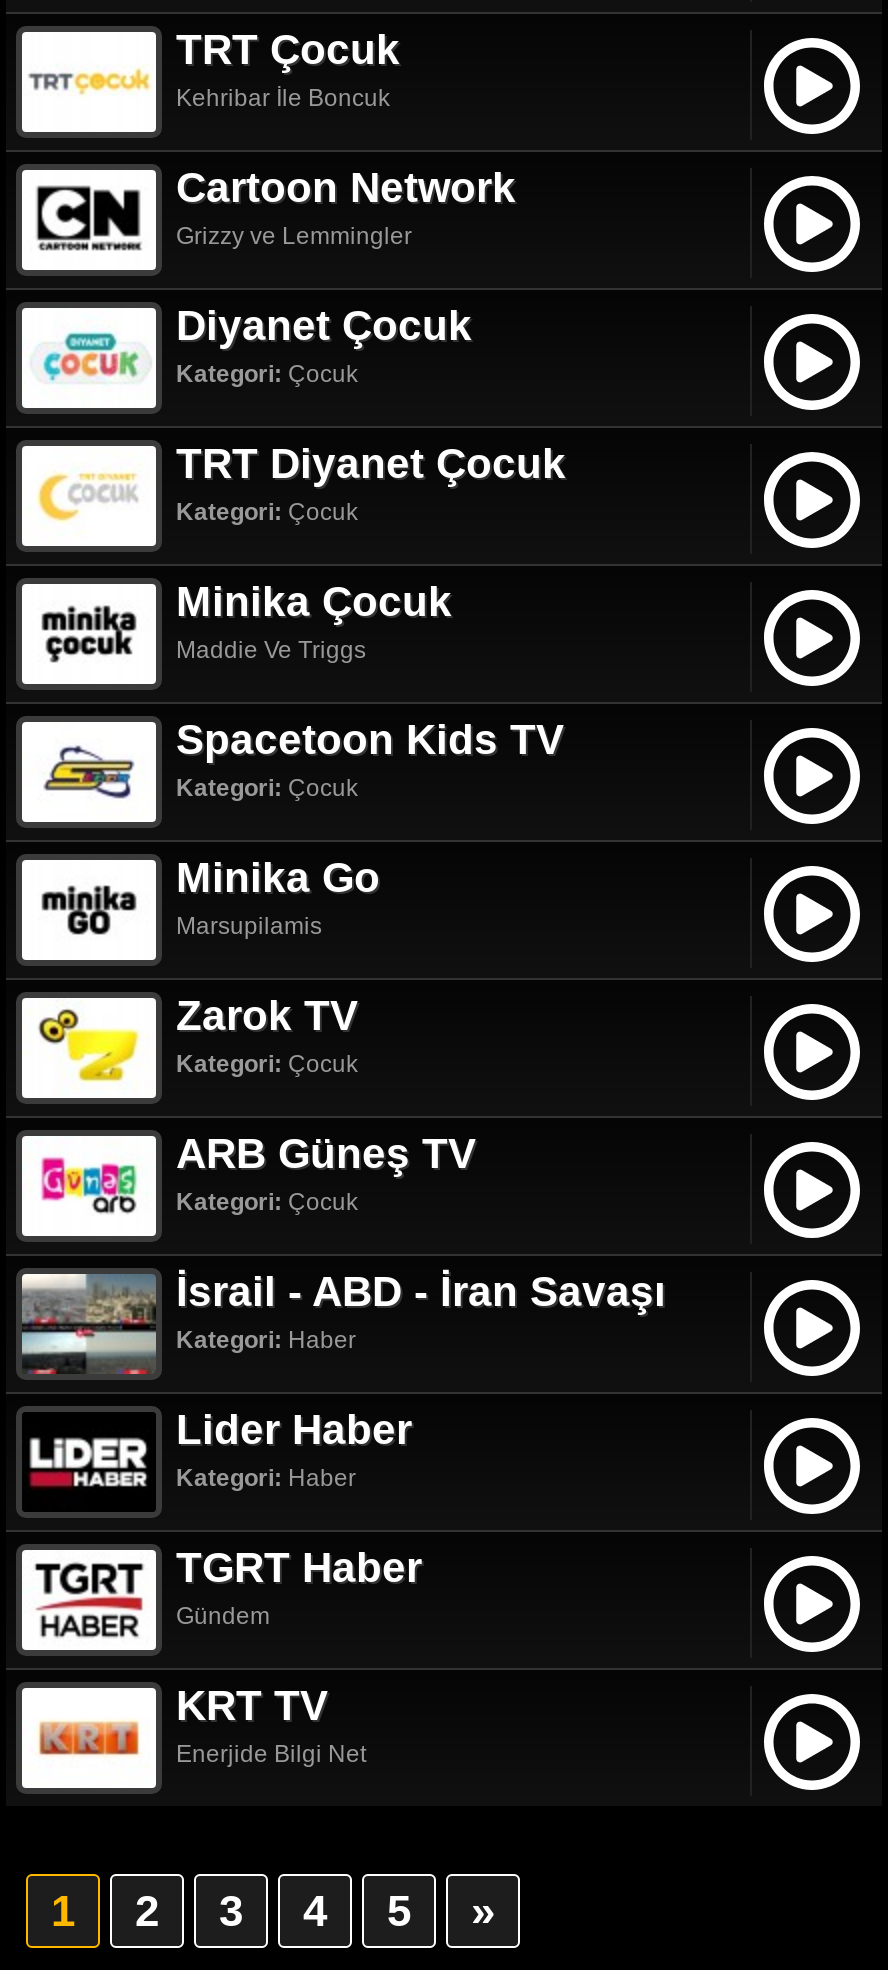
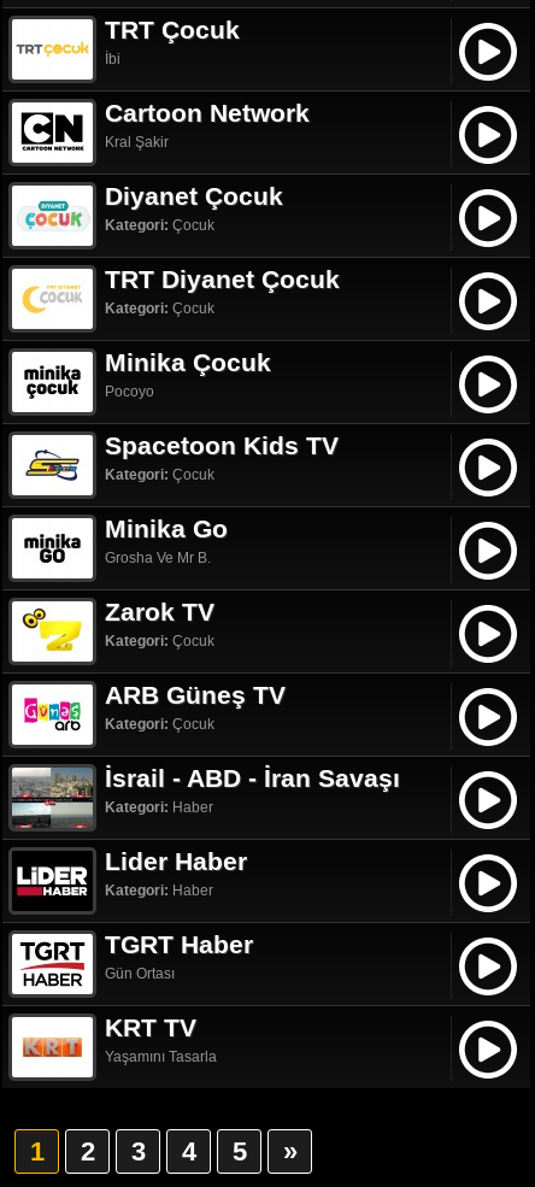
[176,84,390,112] Kehribar İle Boncuk -> [105,51,120,67] İbi
[176,222,412,250] Grizzy ve Lemmingler -> [105,134,169,151] Kral Şakir
[176,636,366,664] Maddie Ve Triggs -> [105,383,154,400] Pocoyo
[176,912,322,940] Marsupilamis -> [105,550,211,566] Grosha Ve Mr B.
[176,1602,270,1630] Gündem -> [105,965,175,982] Gün Ortası
[176,1740,366,1768] Enerjide Bilgi Net -> [105,1048,217,1065] Yaşamını Tasarla

